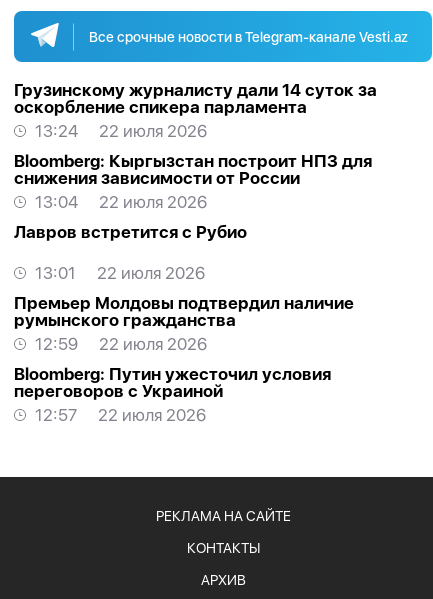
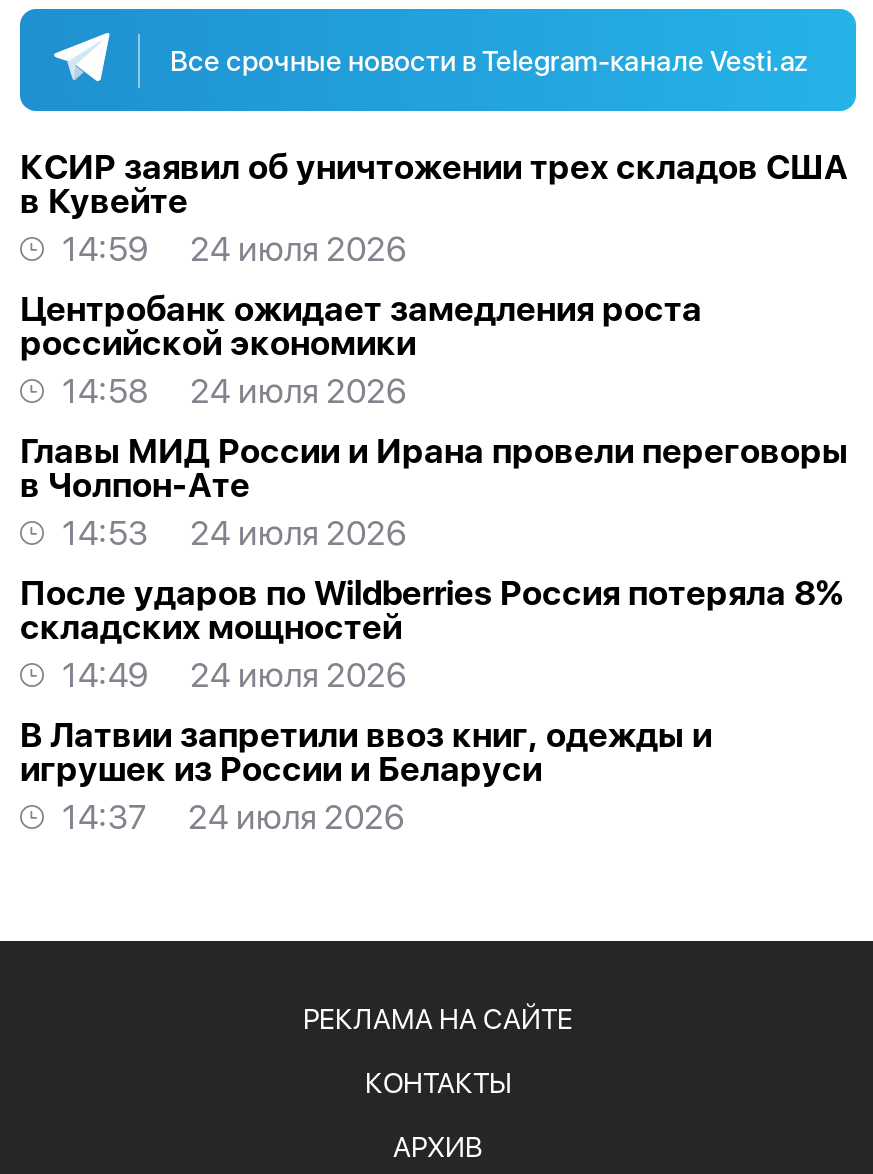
[14,80,377,425] Грузинскому журналисту дали 14 суток за | оскорбление спикера парламента | 13:24 | 22 июля 2026 | Bloomberg: Кыргызстан построит НПЗ для | снижения зависимости от России | 13:04 | 22 июля 2026 | Лавров встретится с Рубио | 13:01 | 22 июля 2026 | Премьер Молдовы подтвердил наличие | румынского гражданства | 12:59 | 22 июля 2026 | Bloomberg: Путин ужесточил условия | переговоров с Украиной | 12:57 | 22 июля 2026 -> [20,148,848,838] КСИР заявил об уничтожении трех складов США | в Кувейте | 14:59 | 24 июля 2026 | Центробанк ожидает замедления роста | российской экономики | 14:58 | 24 июля 2026 | Главы МИД России и Ирана провели переговоры | в Чолпон-Ате | 14:53 | 24 июля 2026 | После ударов по Wildberries Россия потеряла 8% | складских мощностей | 14:49 | 24 июля 2026 | В Латвии запретили ввоз книг, одежды и | игрушек из России и Беларуси | 14:37 | 24 июля 2026

